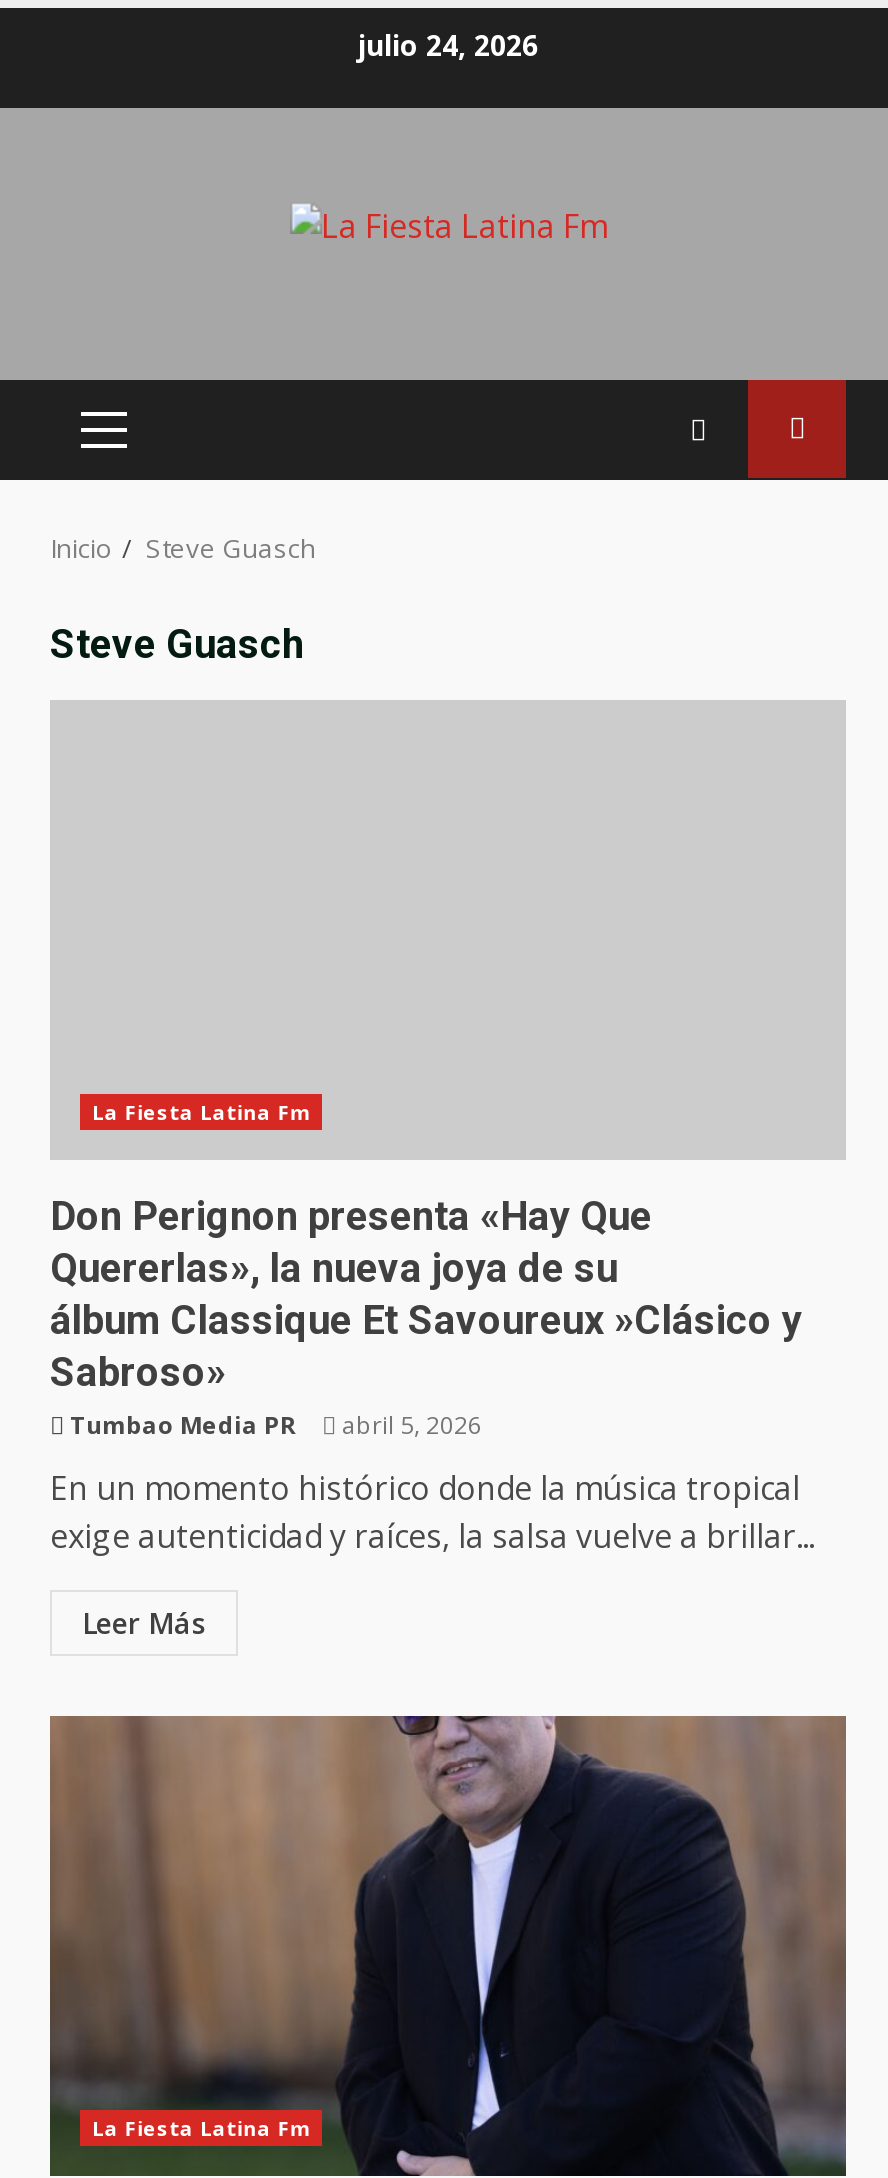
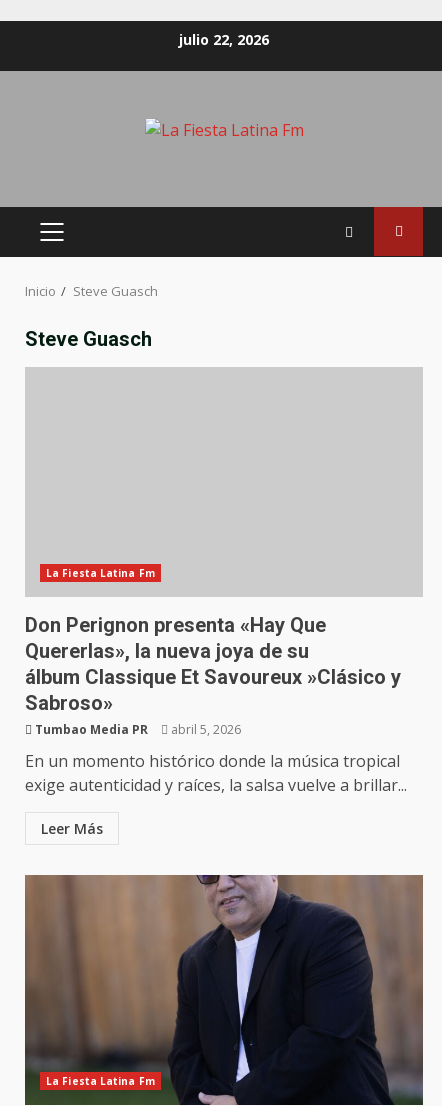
[358,25,538,63] julio 24, 2026 -> [179,29,269,48] julio 22, 2026

